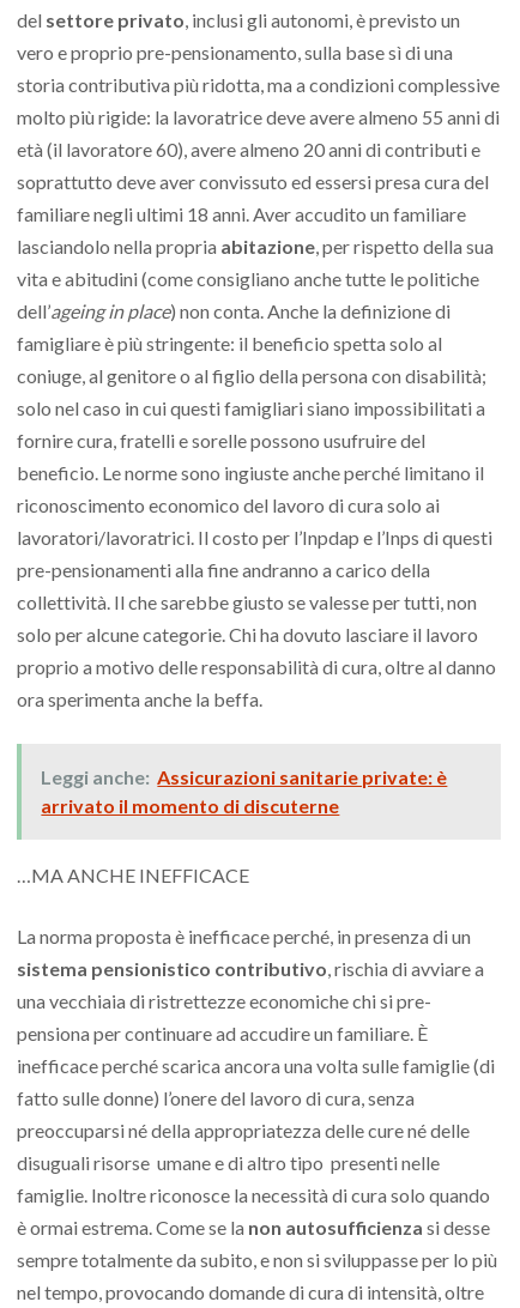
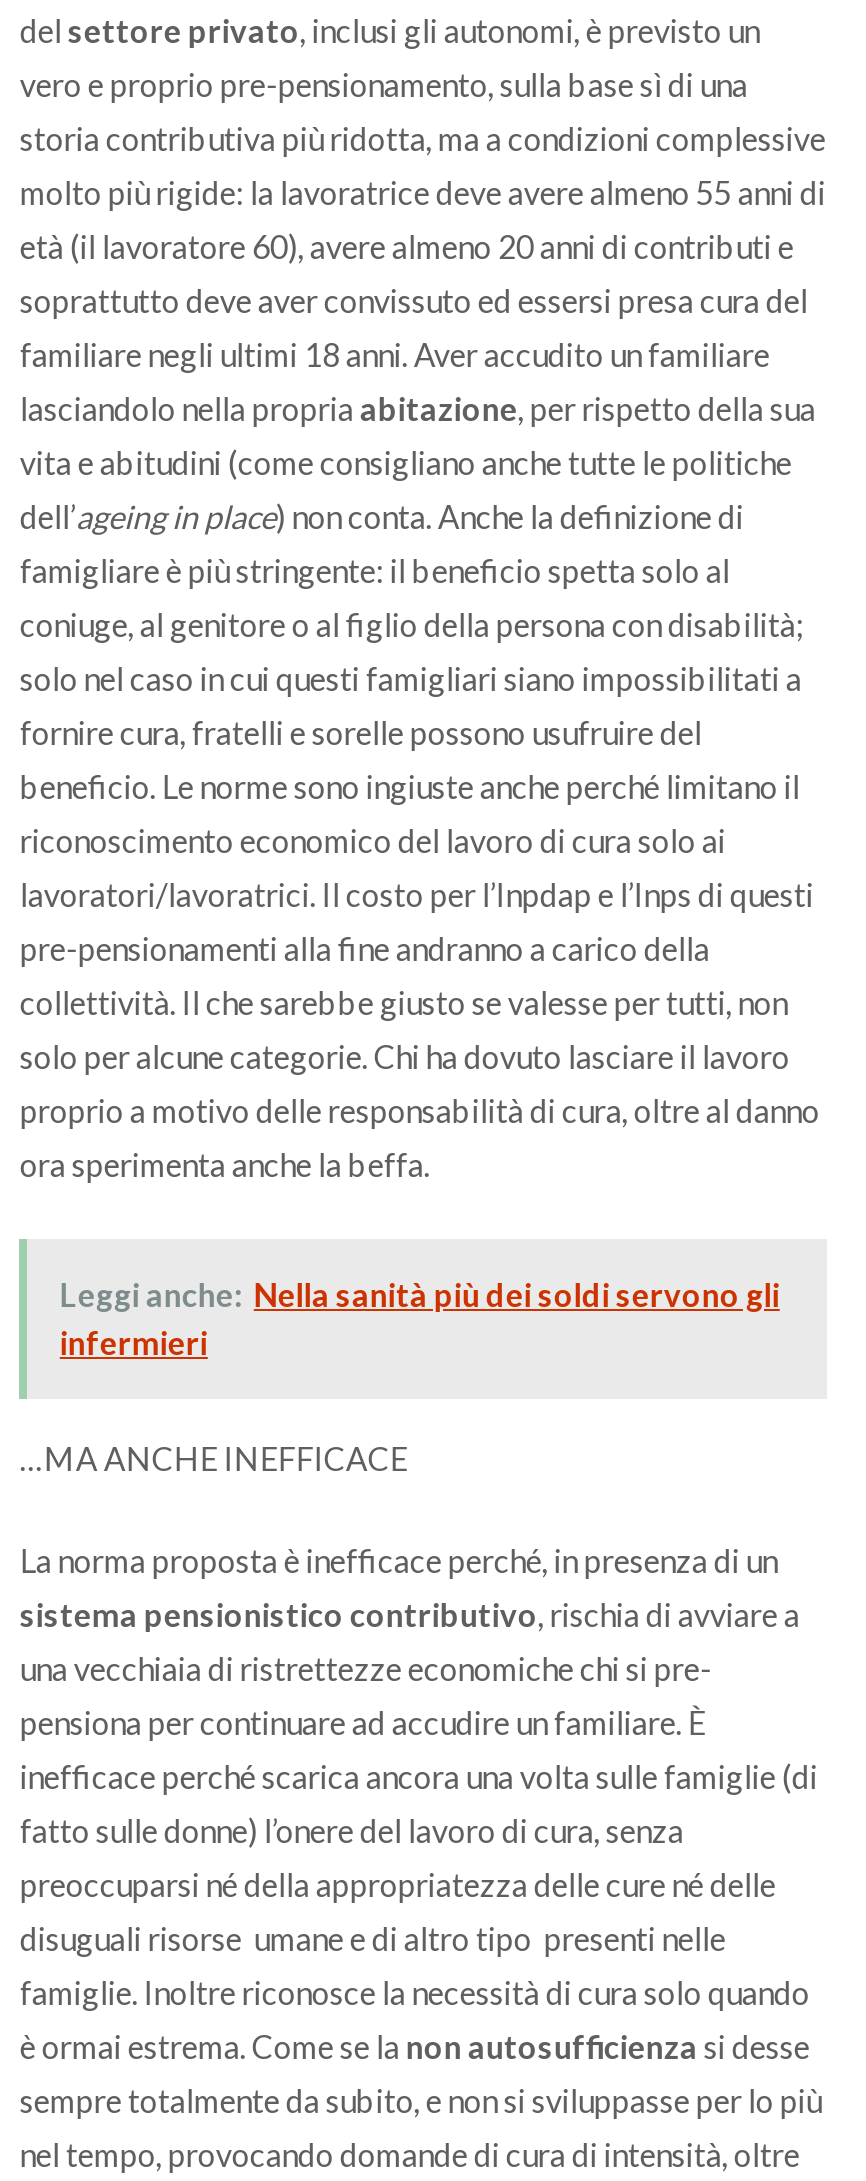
[41,765,447,816] Leggi anche: Assicurazioni sanitarie private: è | arrivato il momento di discuterne -> [60,1274,780,1360] Leggi anche: Nella sanità più dei soldi servono gli | infermieri

